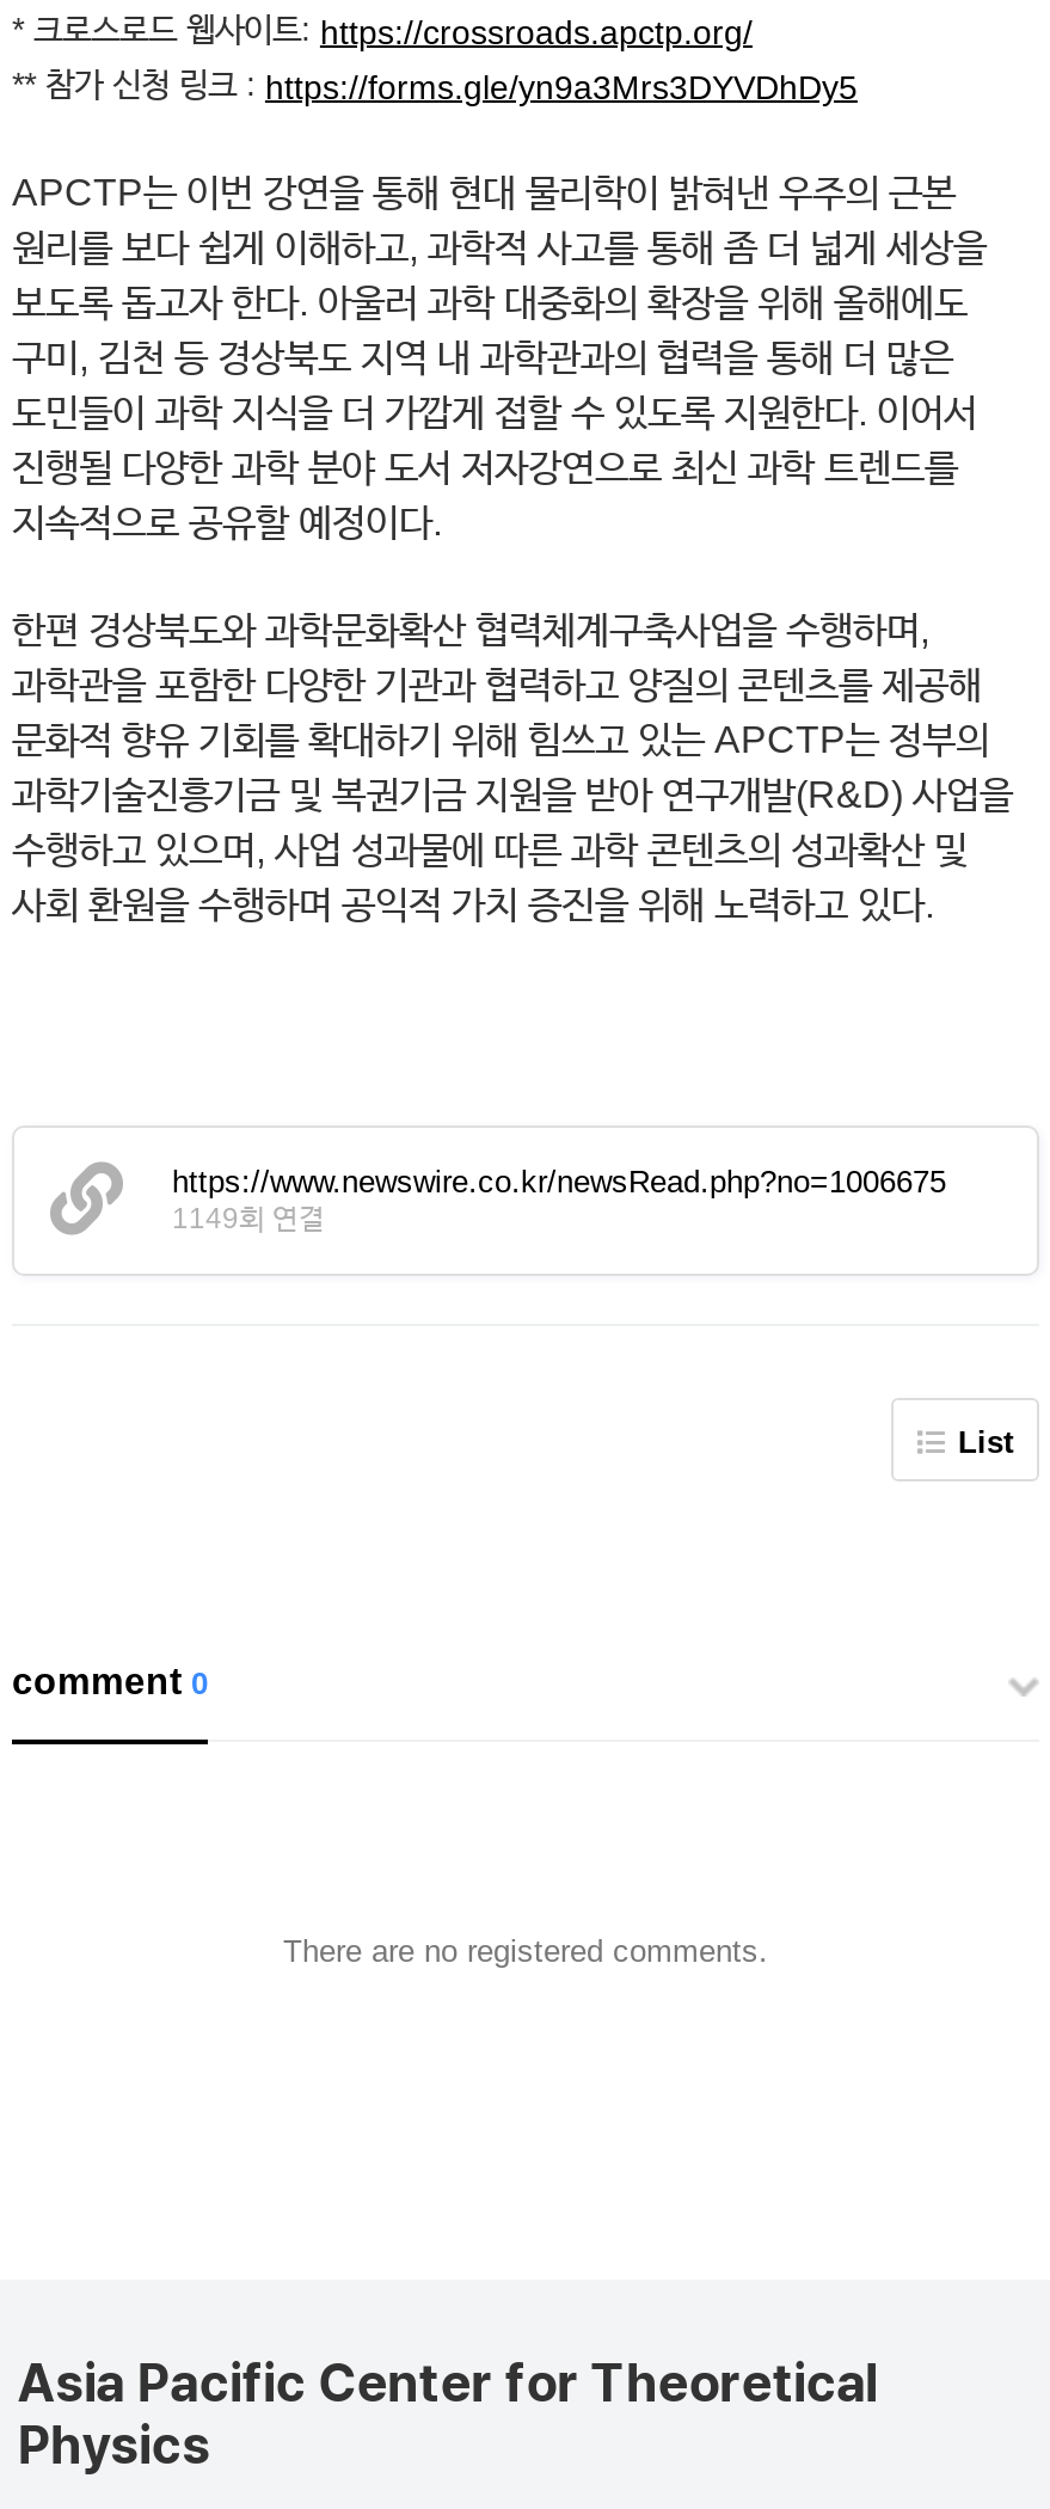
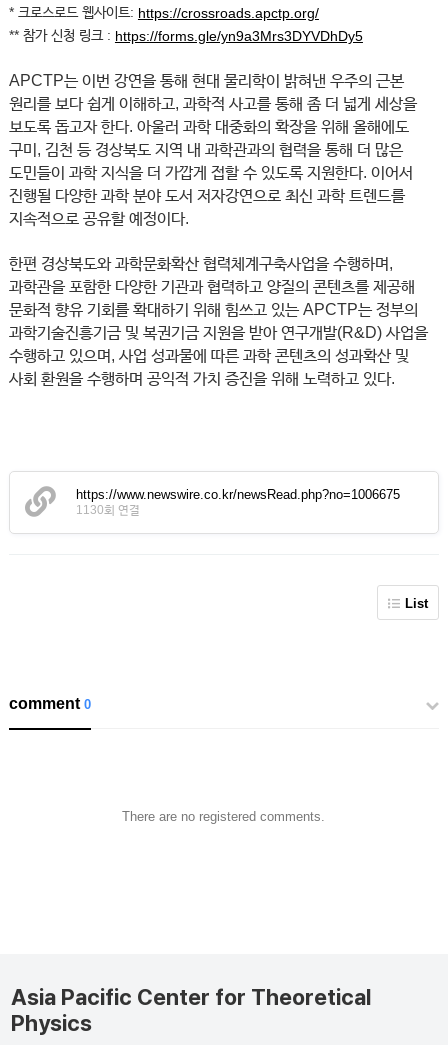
[172,1201,325,1234] 1149회 연결 -> [76,502,140,516] 1130회 연결

